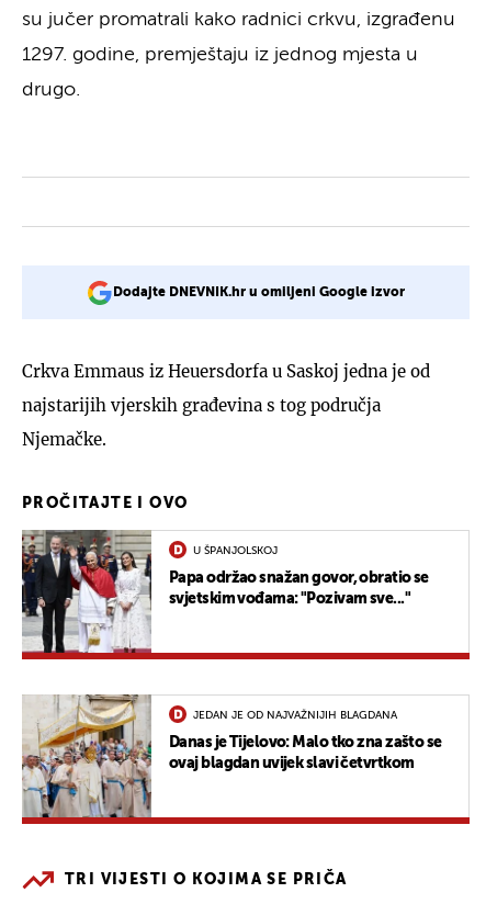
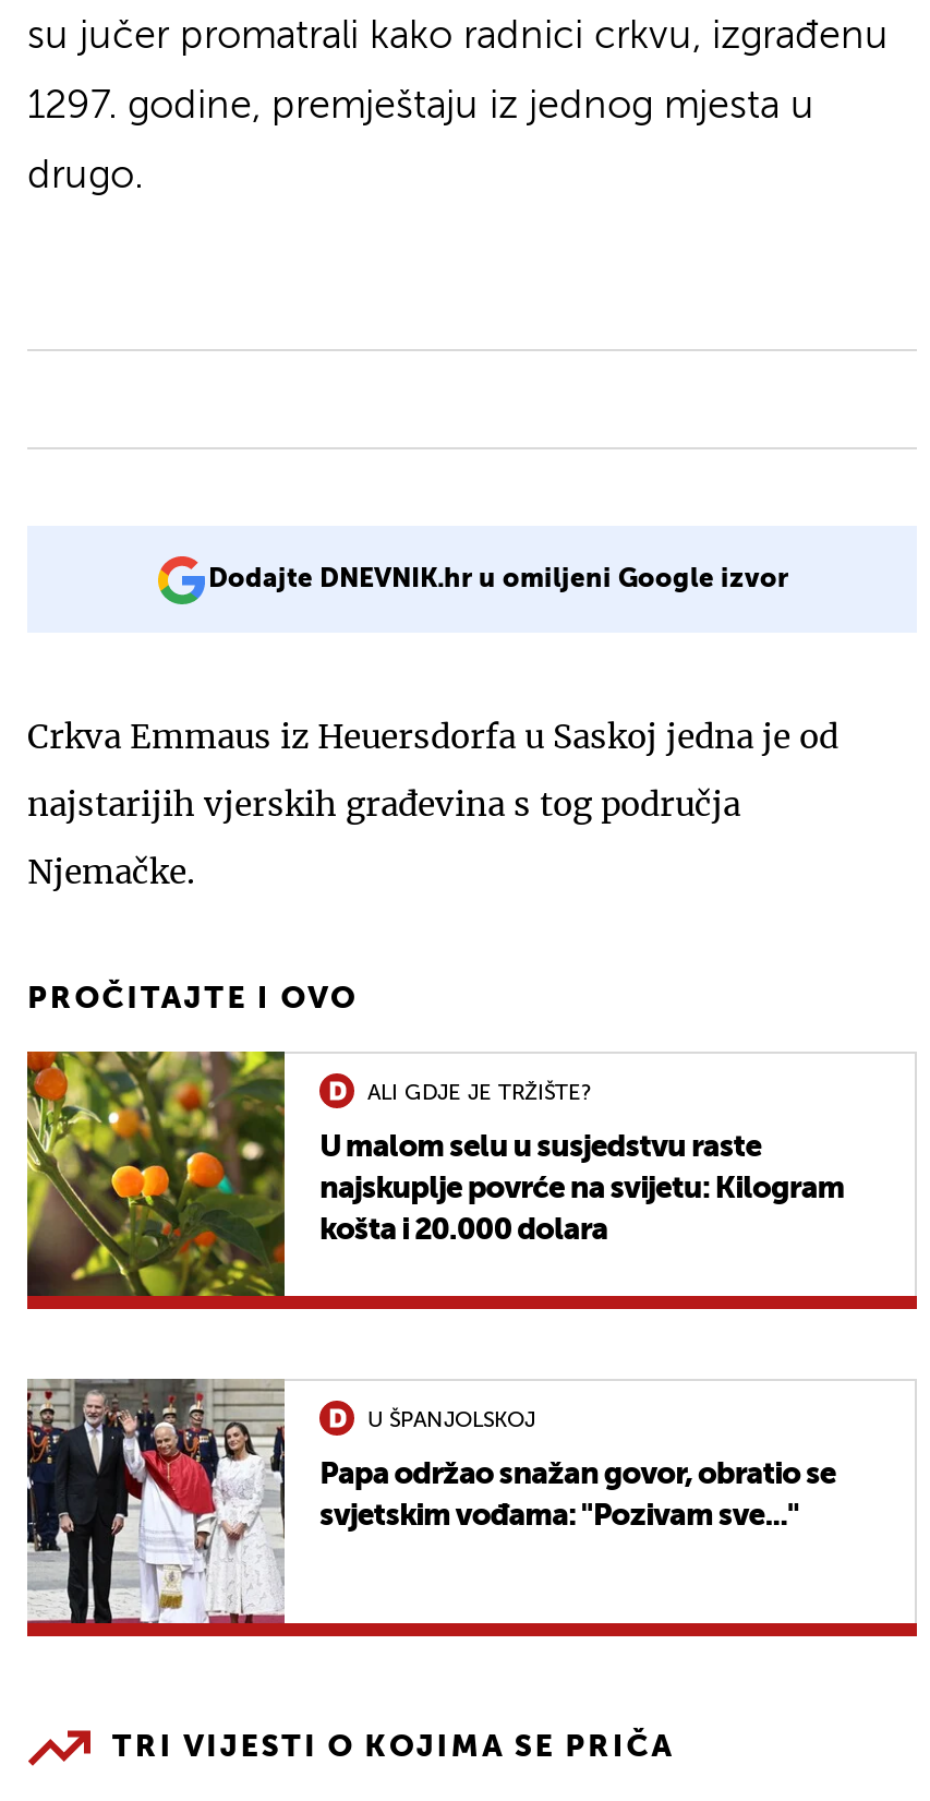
none -> [25,1049,844,1298] [image] | ALI GDJE JE TRŽIŠTE? | U malom selu u susjedstvu raste | najskuplje povrće na svijetu: Kilogram | košta i 20.000 dolara
moved [20,529,429,655] -> [23,1377,836,1628]: [image] | U ŠPANJOLSKOJ | Papa održao snažan govor, obratio se | svjetskim vođama: "Pozivam sve..."
[21,694,442,818] [image] | JEDAN JE OD NAJVAŽNIJIH BLAGDANA | Danas je Tijelovo: Malo tko zna zašto se | ovaj blagdan uvijek slavi četvrtkom -> none

